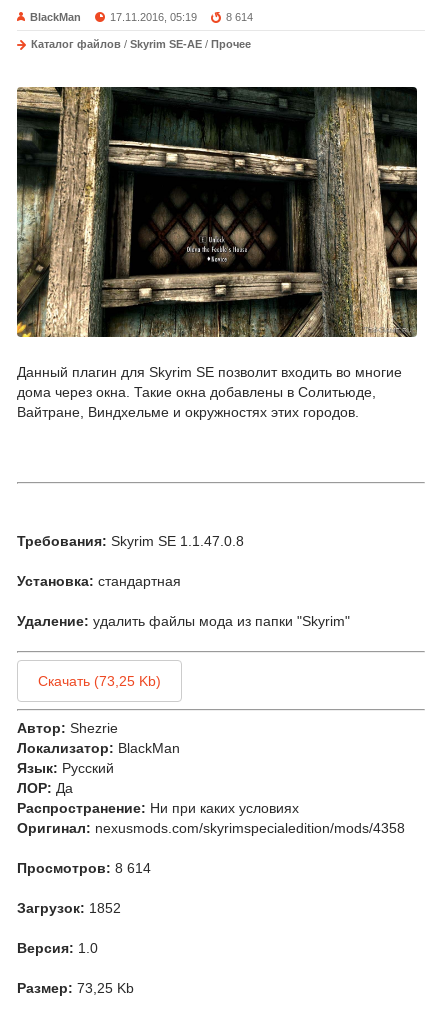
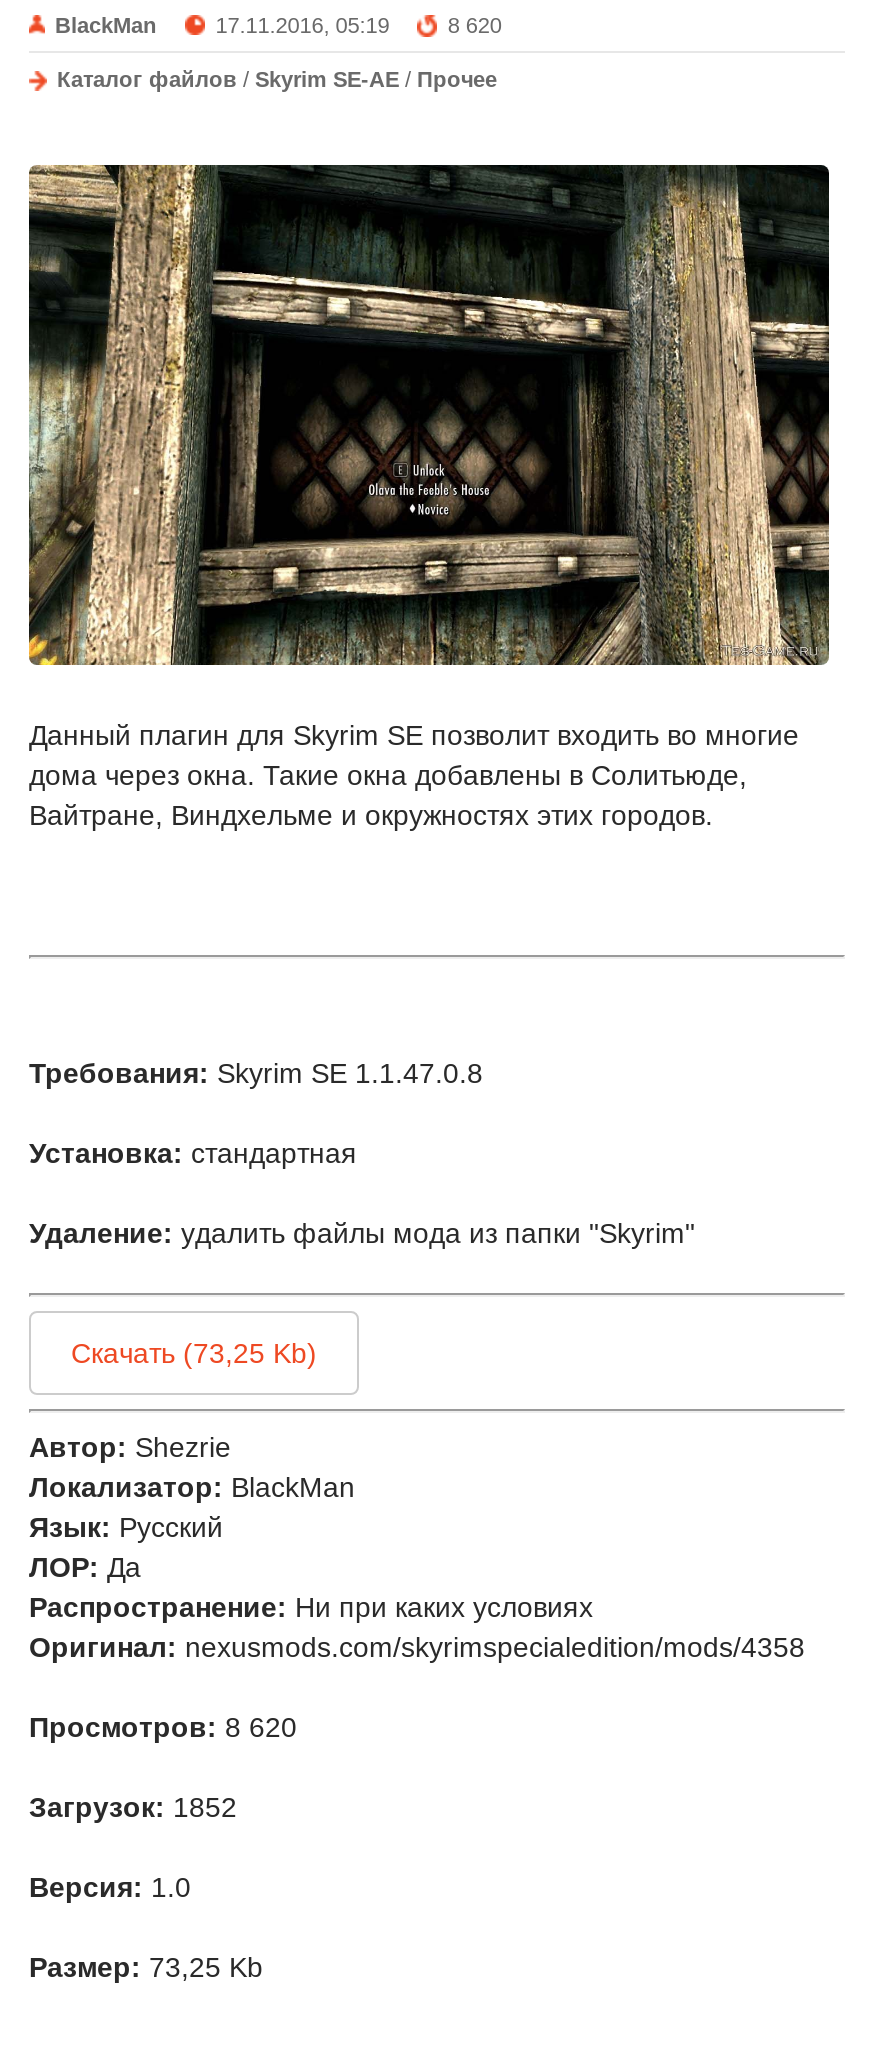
[226,11,253,23] 8 614 -> [448,13,502,37] 8 620
[17,860,151,876] Просмотров: 8 614 -> [29,1711,297,1743] Просмотров: 8 620

